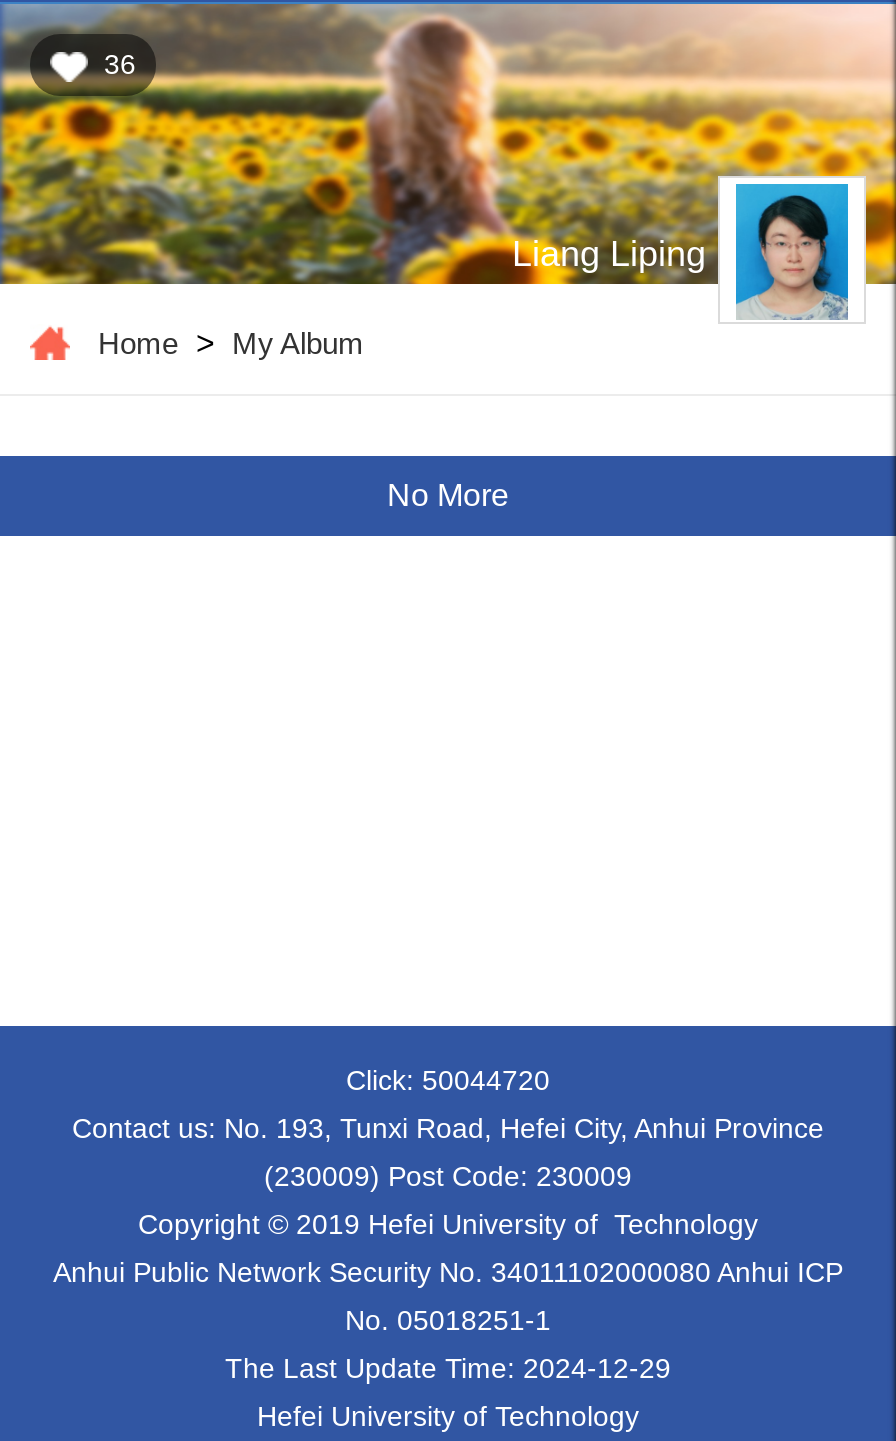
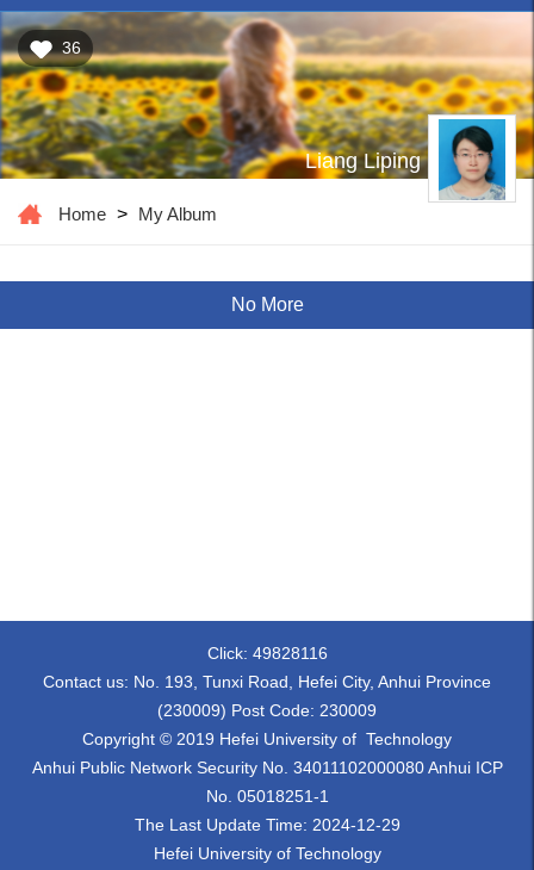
[346,1064,550,1096] Click: 50044720 -> [207,644,327,663] Click: 49828116

